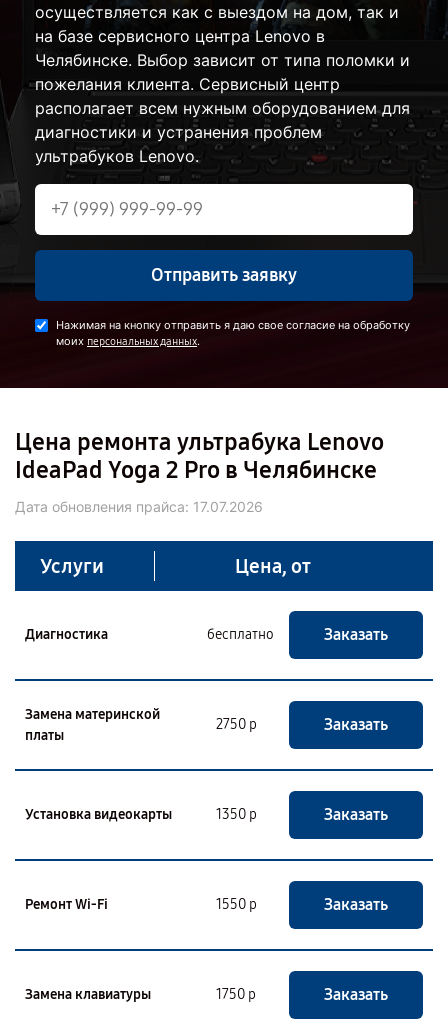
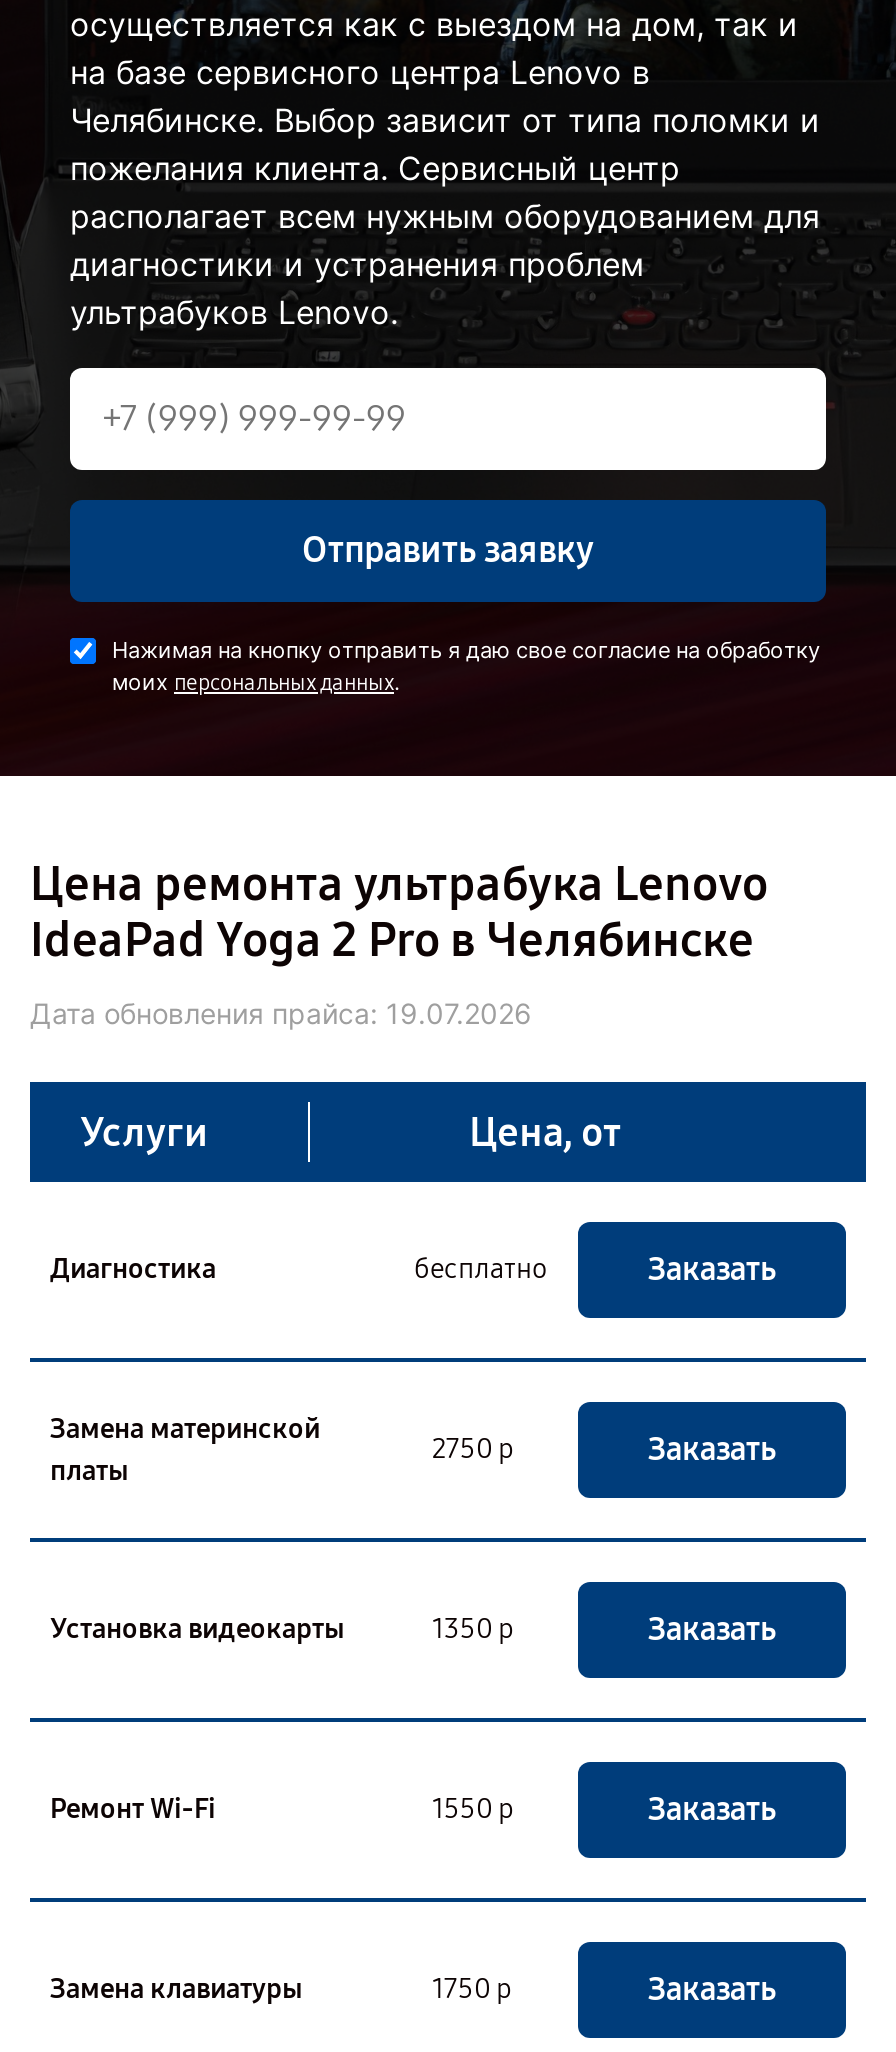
[15,498,263,515] Дата обновления прайса: 17.07.2026 -> [30,995,532,1029] Дата обновления прайса: 19.07.2026

